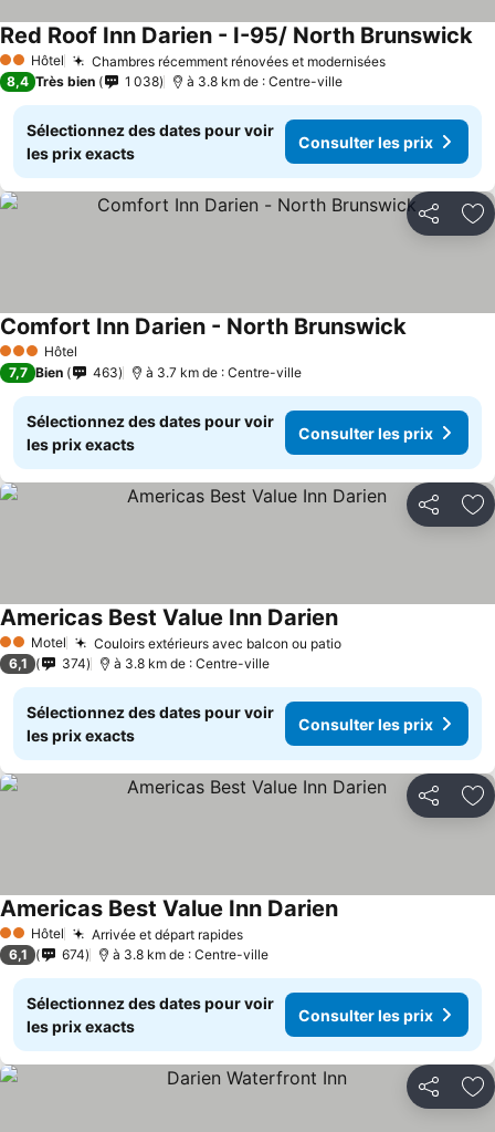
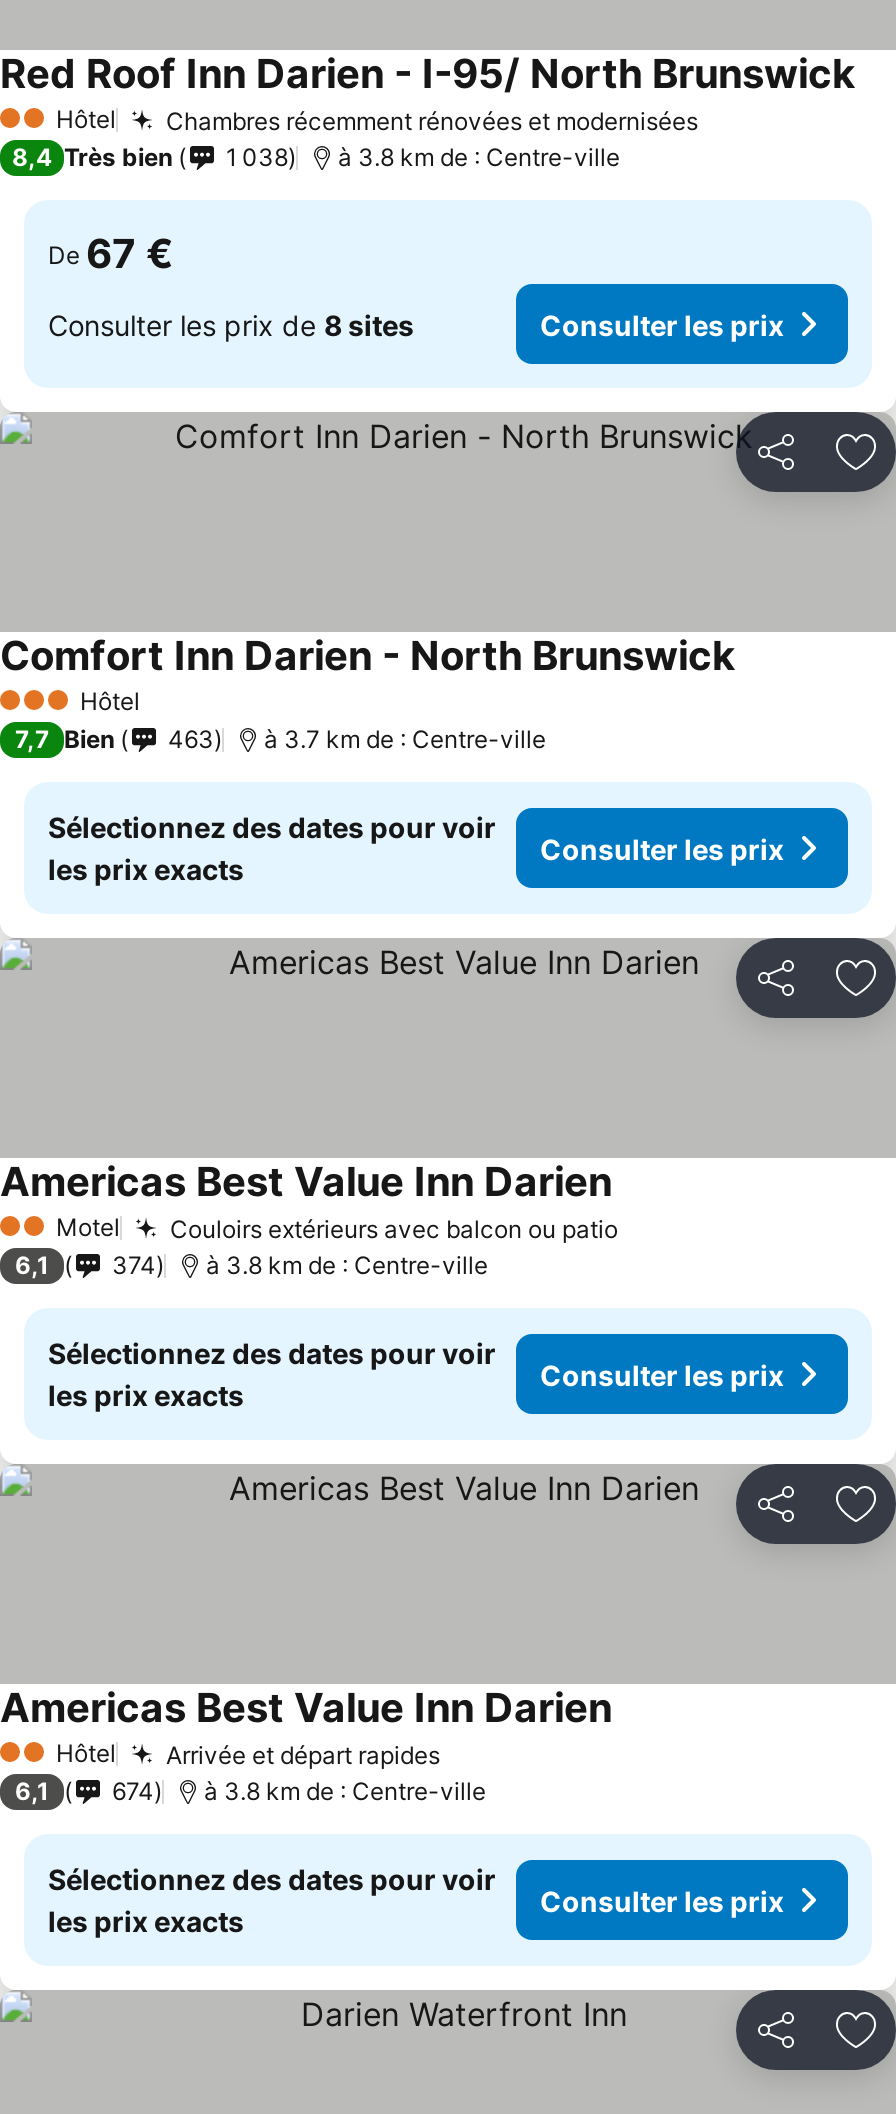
[27,121,274,163] Sélectionnez des dates pour voir | les prix exacts -> [48,230,414,341] De 67 € | Consulter les prix de 8 sites

